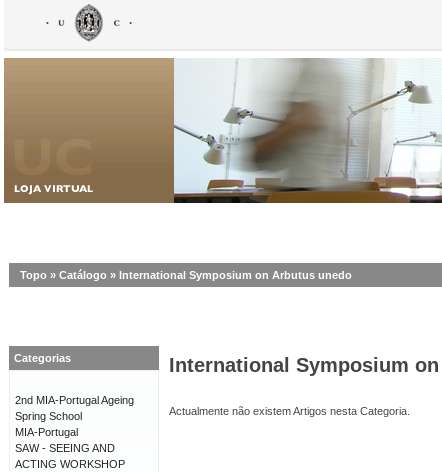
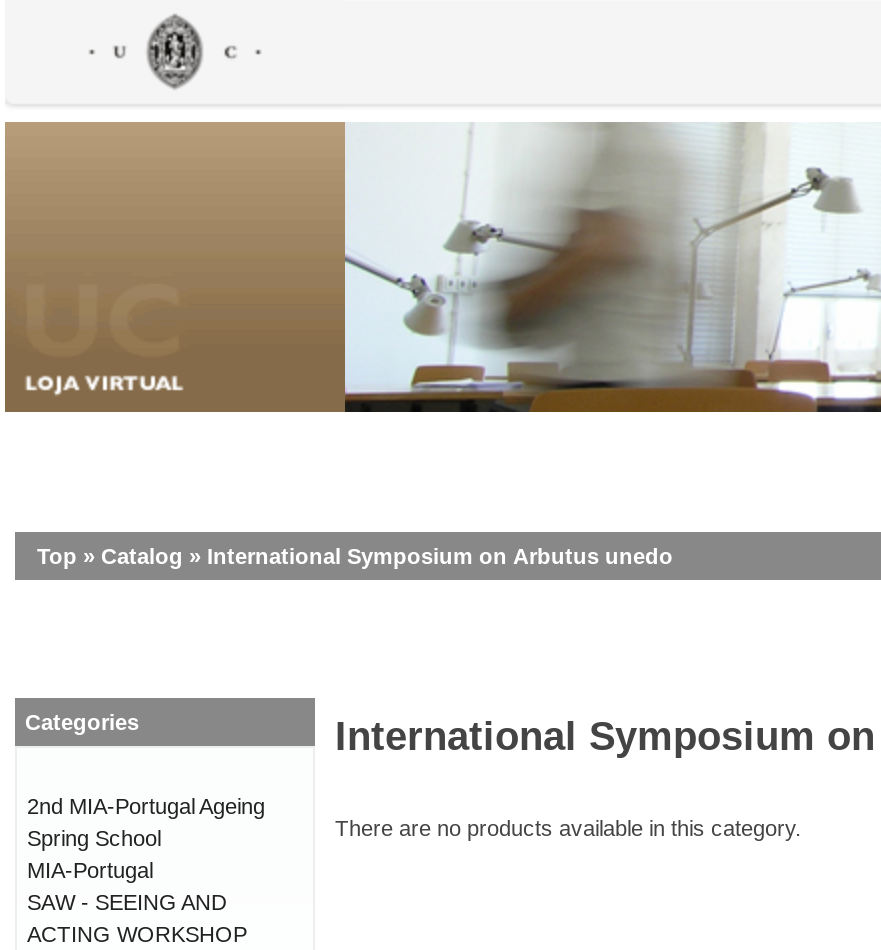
[20,269,352,281] Topo» Catálogo» International Symposium on Arbutus unedo -> [37,544,673,568] Top» Catalog» International Symposium on Arbutus unedo
[14,352,71,364] Categorias -> [25,710,139,734] Categories
[169,405,410,417] Actualmente não existem Artigos nesta Categoria. -> [335,817,801,841] There are no products available in this category.

